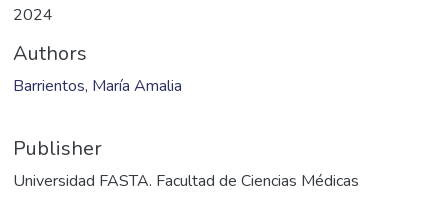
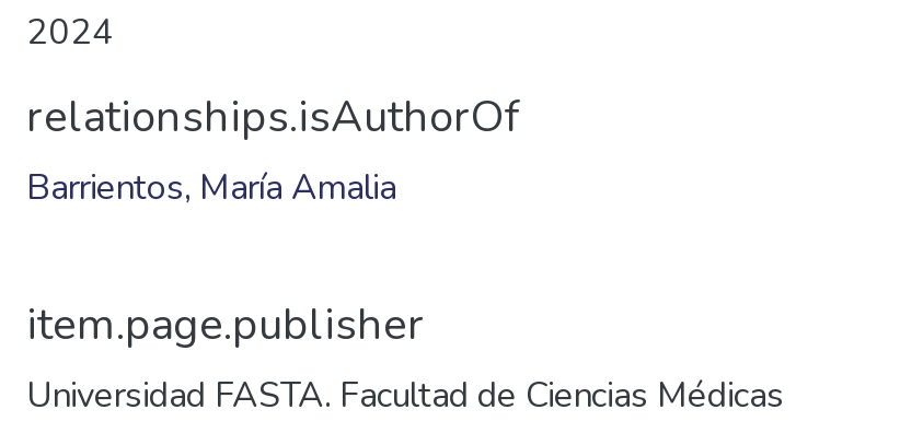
[13,40,87,67] Authors -> [26,87,519,147] relationships.isAuthorOf
[13,135,102,162] Publisher -> [26,295,425,354] item.page.publisher

